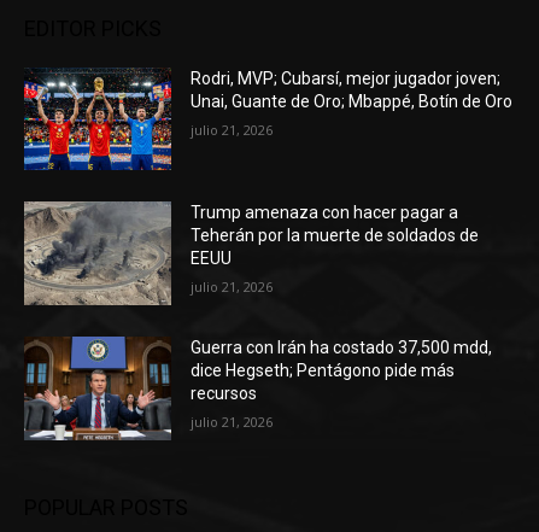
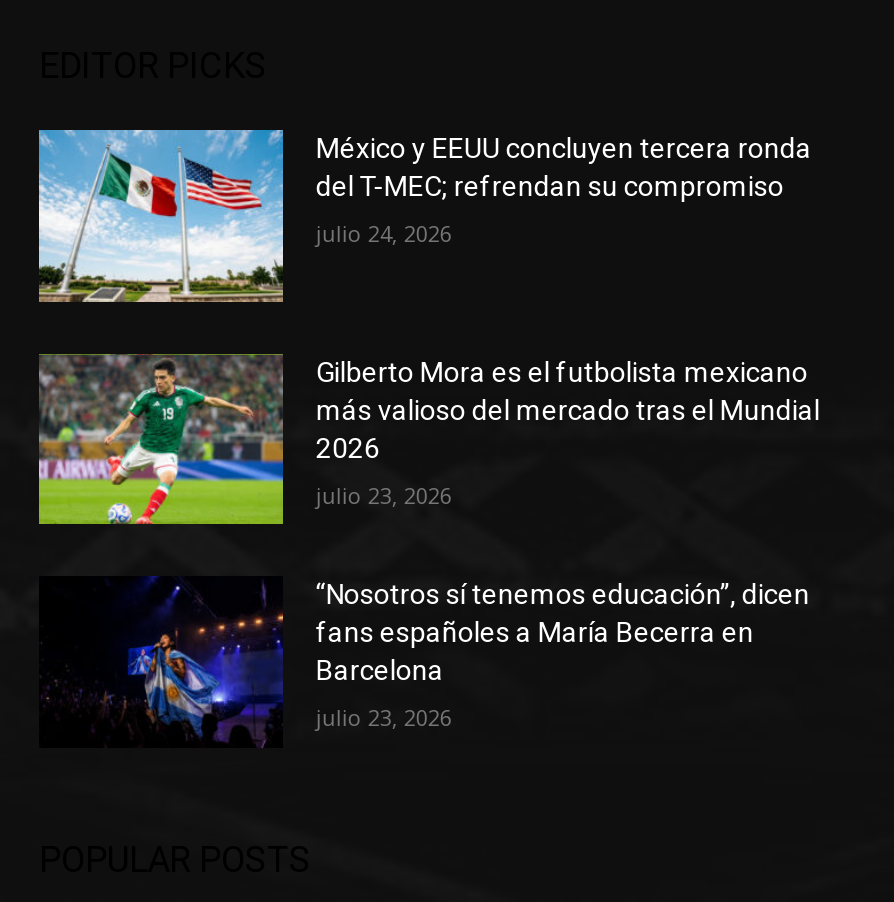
[23,68,513,171] [image] | Rodri, MVP; Cubarsí, mejor jugador joven; | Unai, Guante de Oro; Mbappé, Botín de Oro -> [37,128,812,304] [image] | México y EEUU concluyen tercera ronda | del T-MEC; refrendan su compromiso
[191,120,273,138] julio 21, 2026 -> [316,217,452,247] julio 24, 2026
[23,200,479,306] [image] | Trump amenaza con hacer pagar a | Teherán por la muerte de soldados de | EEUU -> [37,352,820,526] [image] | Gilberto Mora es el futbolista mexicano | más valioso del mercado tras el Mundial | 2026
[191,278,273,296] julio 21, 2026 -> [316,479,452,509] julio 23, 2026
[23,335,492,442] [image] | Guerra con Irán ha costado 37,500 mdd, | dice Hegseth; Pentágono pide más | recursos -> [39,576,810,748] [image] | “Nosotros sí tenemos educación”, dicen | fans españoles a María Becerra en | Barcelona
[191,413,273,431] julio 21, 2026 -> [316,702,452,732] julio 23, 2026

